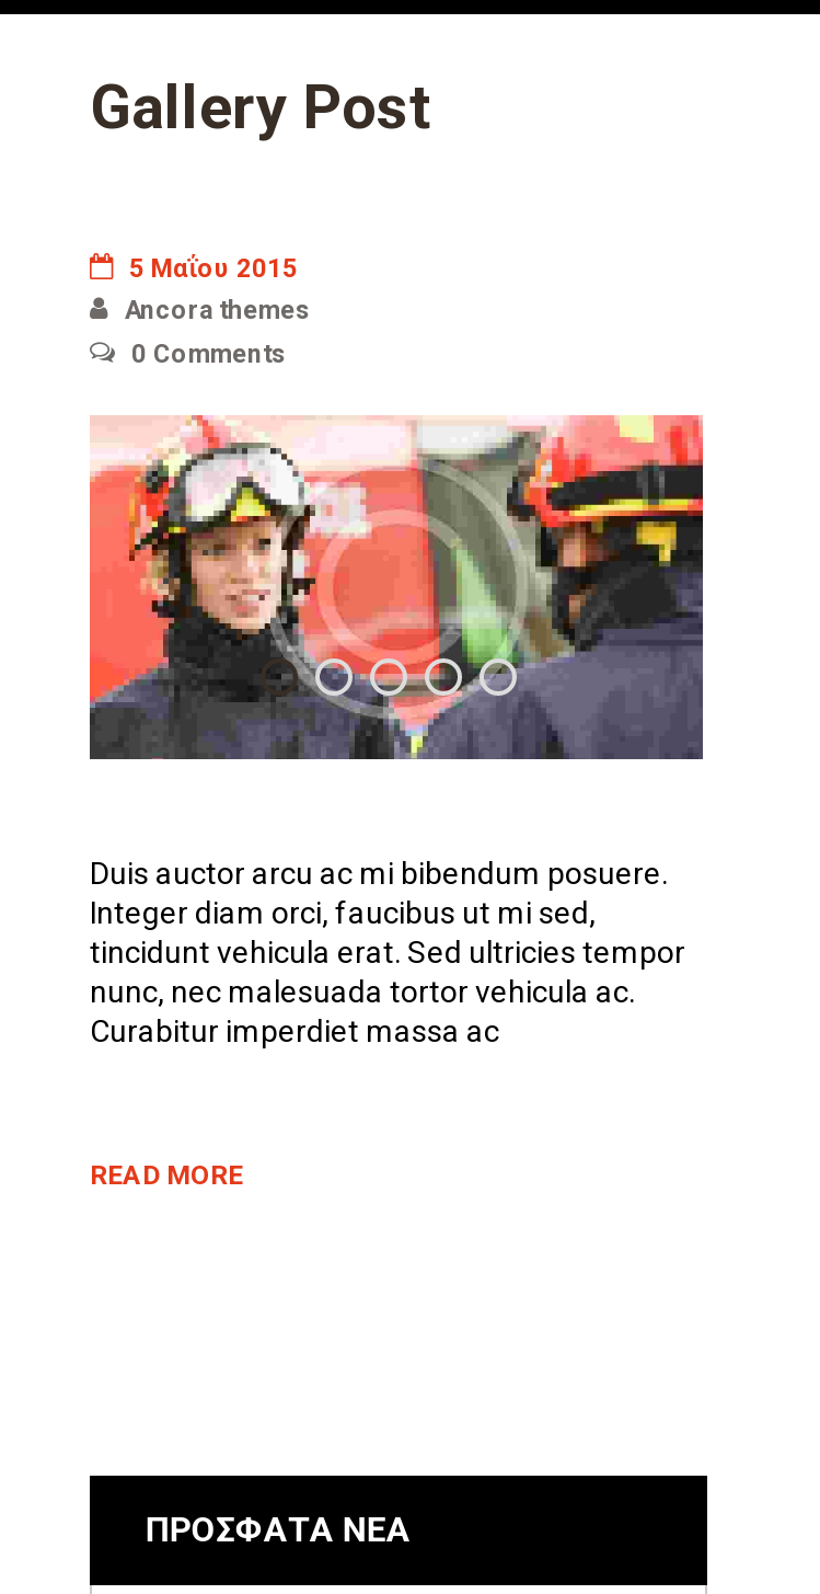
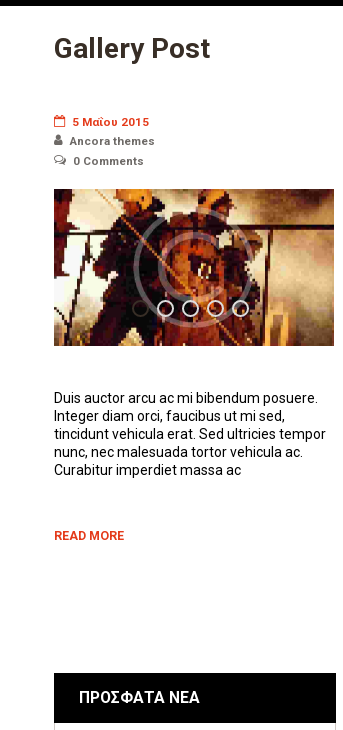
[88,415,705,761] [image] -> [53,188,335,347] [image]

